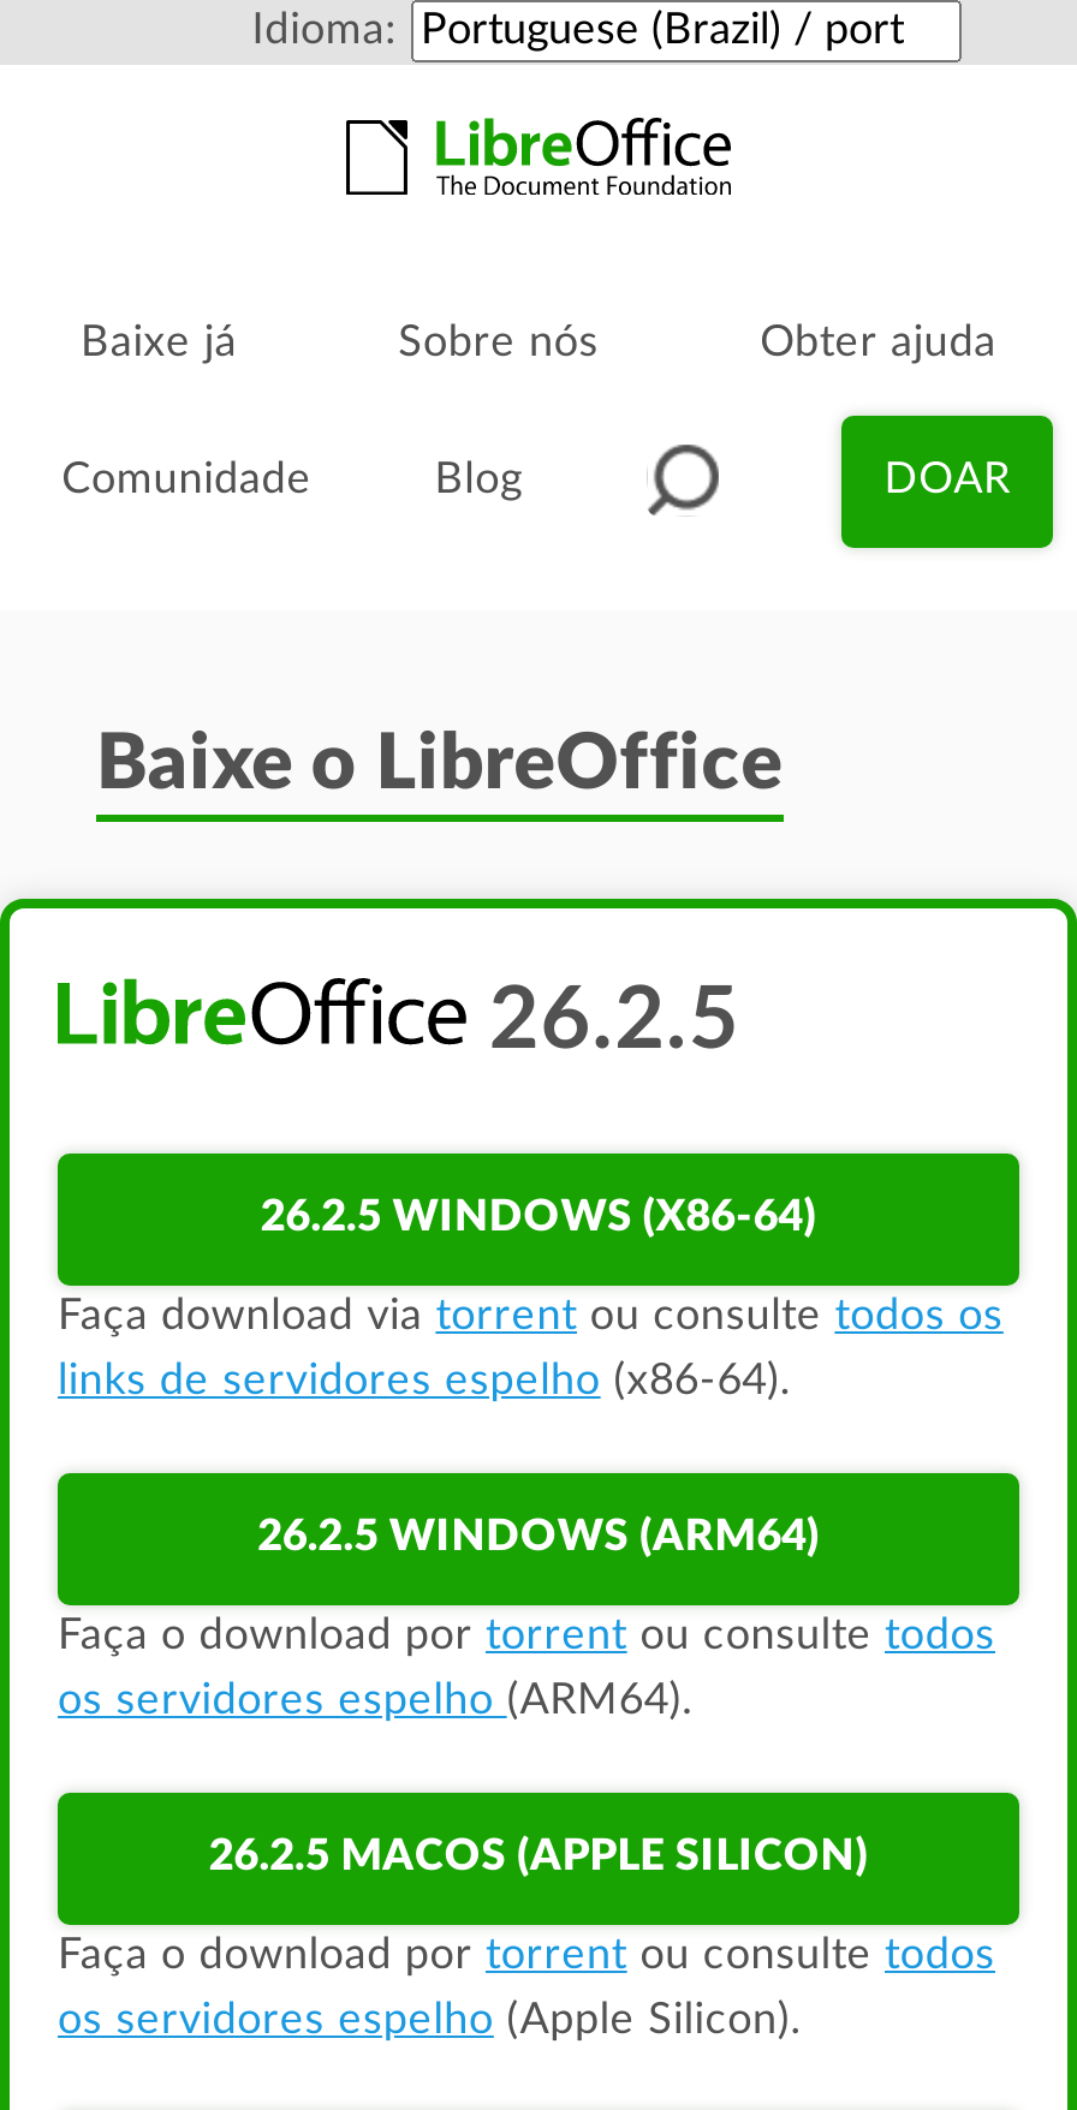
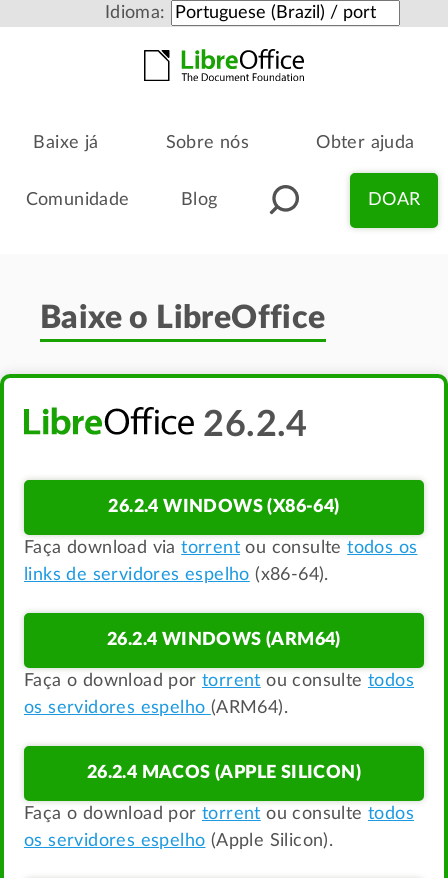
[466,977,740,1064] 26.2.5 -> [194,407,308,443] 26.2.4
[261,1196,816,1239] 26.2.5 WINDOWS (X86-64) -> [108,498,340,516] 26.2.4 WINDOWS (X86-64)
[257,1515,820,1559] 26.2.5 WINDOWS (ARM64) -> [107,631,341,649] 26.2.4 WINDOWS (ARM64)
[209,1835,868,1878] 26.2.5 MACOS (APPLE SILICON) -> [87,764,361,782] 26.2.4 MACOS (APPLE SILICON)

